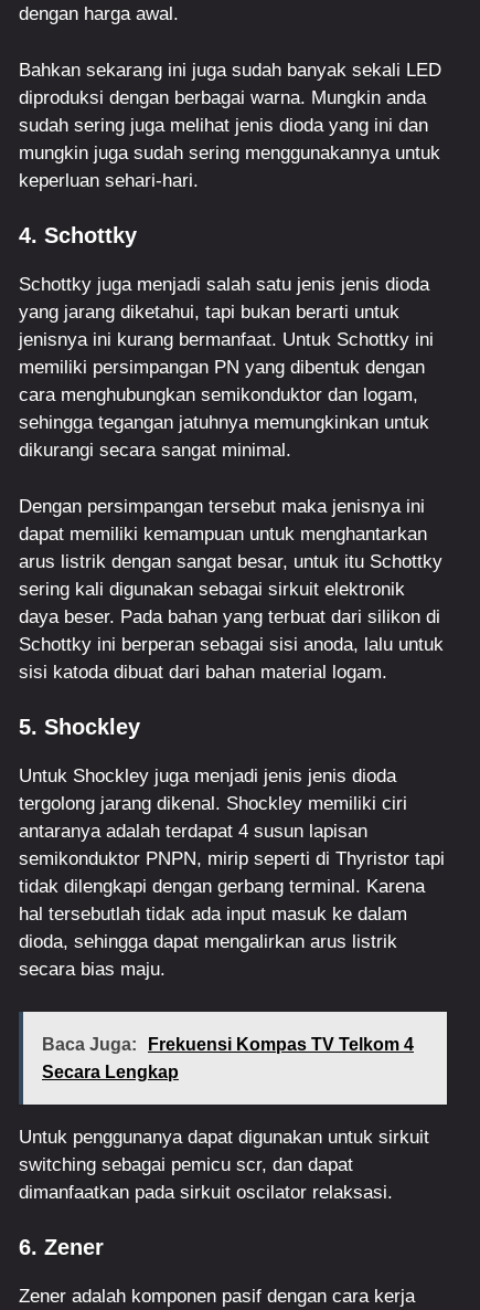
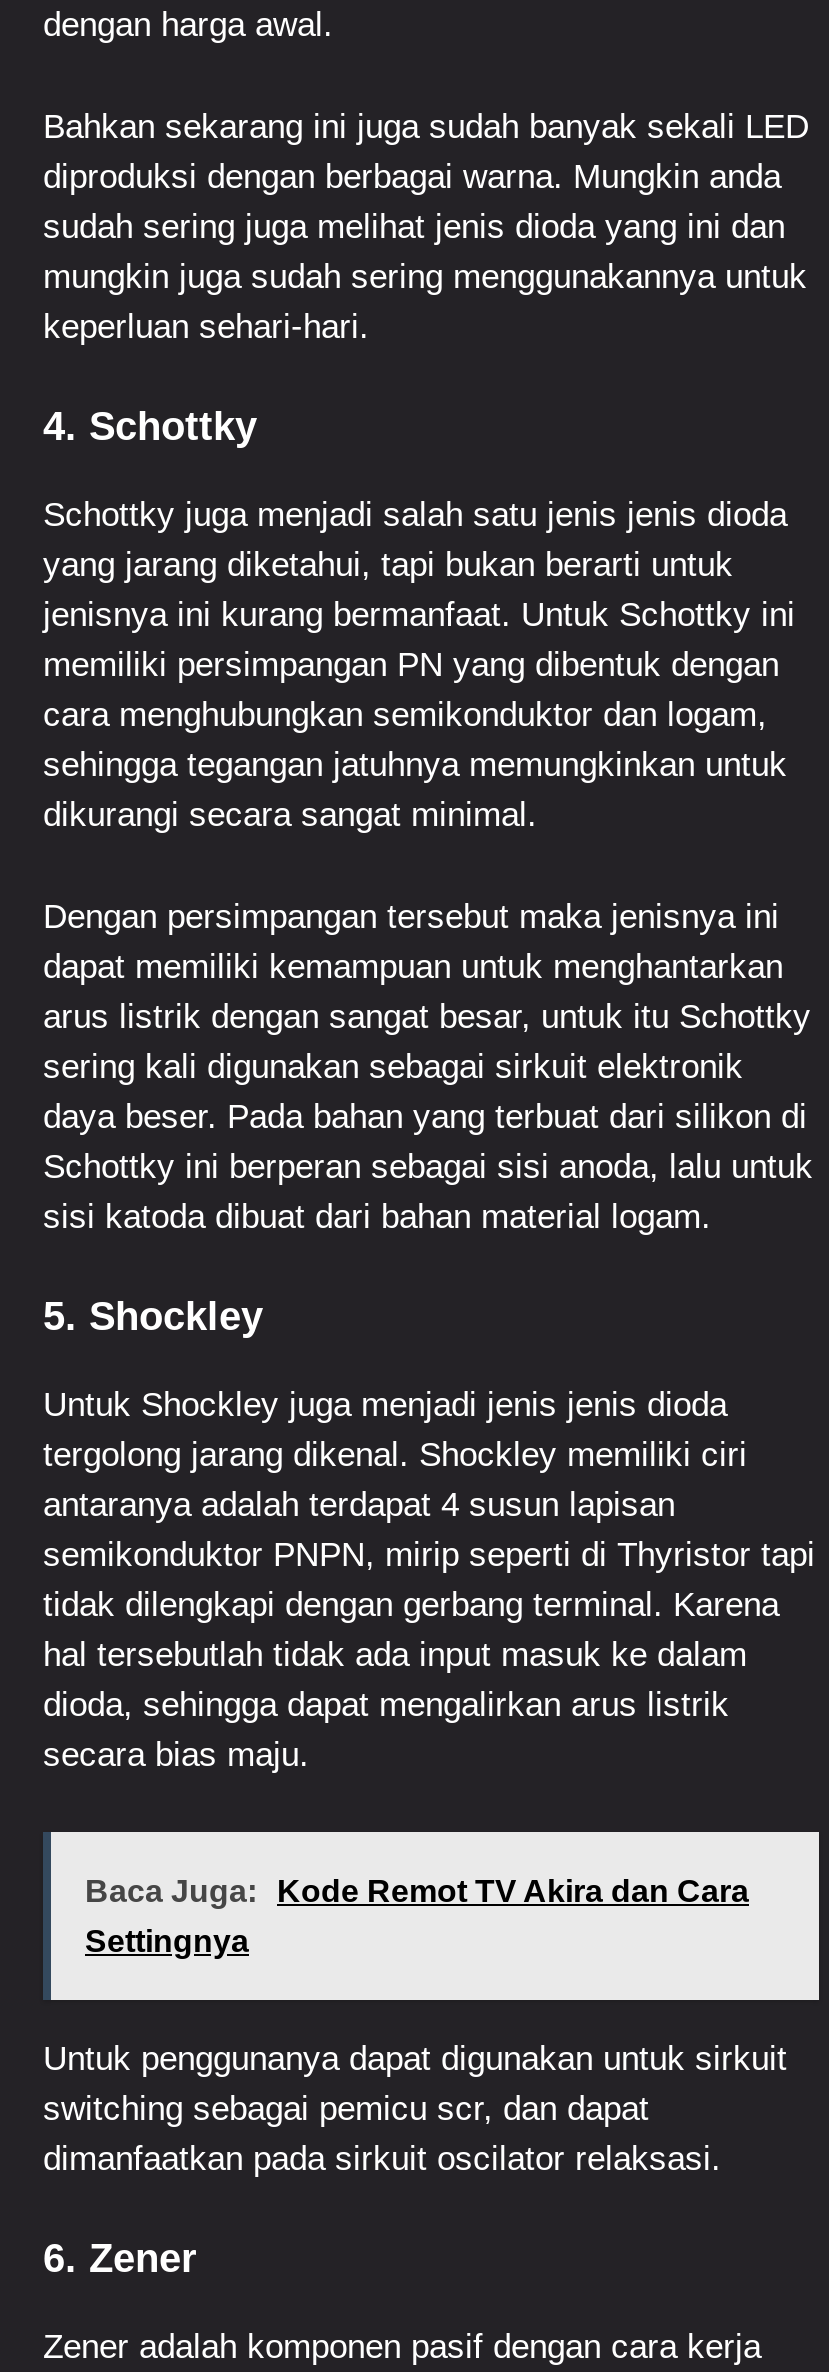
[42,1035,414,1053] Baca Juga: Frekuensi Kompas TV Telkom 4 -> [85,1873,749,1907] Baca Juga: Kode Remot TV Akira dan Cara
[42,1062,179,1081] Secara Lengkap -> [85,1923,249,1957] Settingnya

